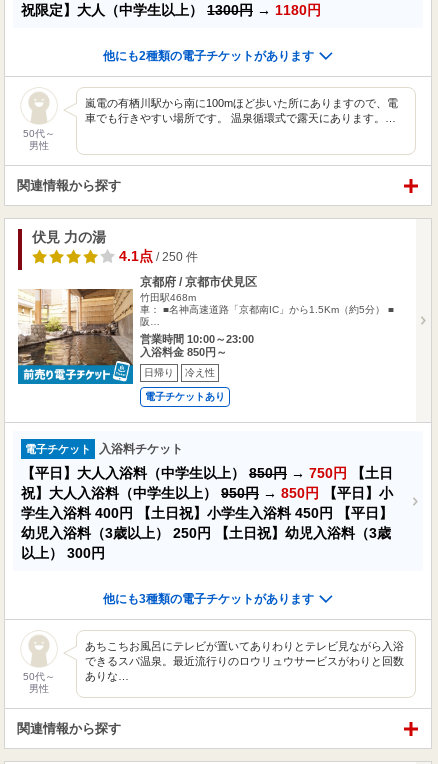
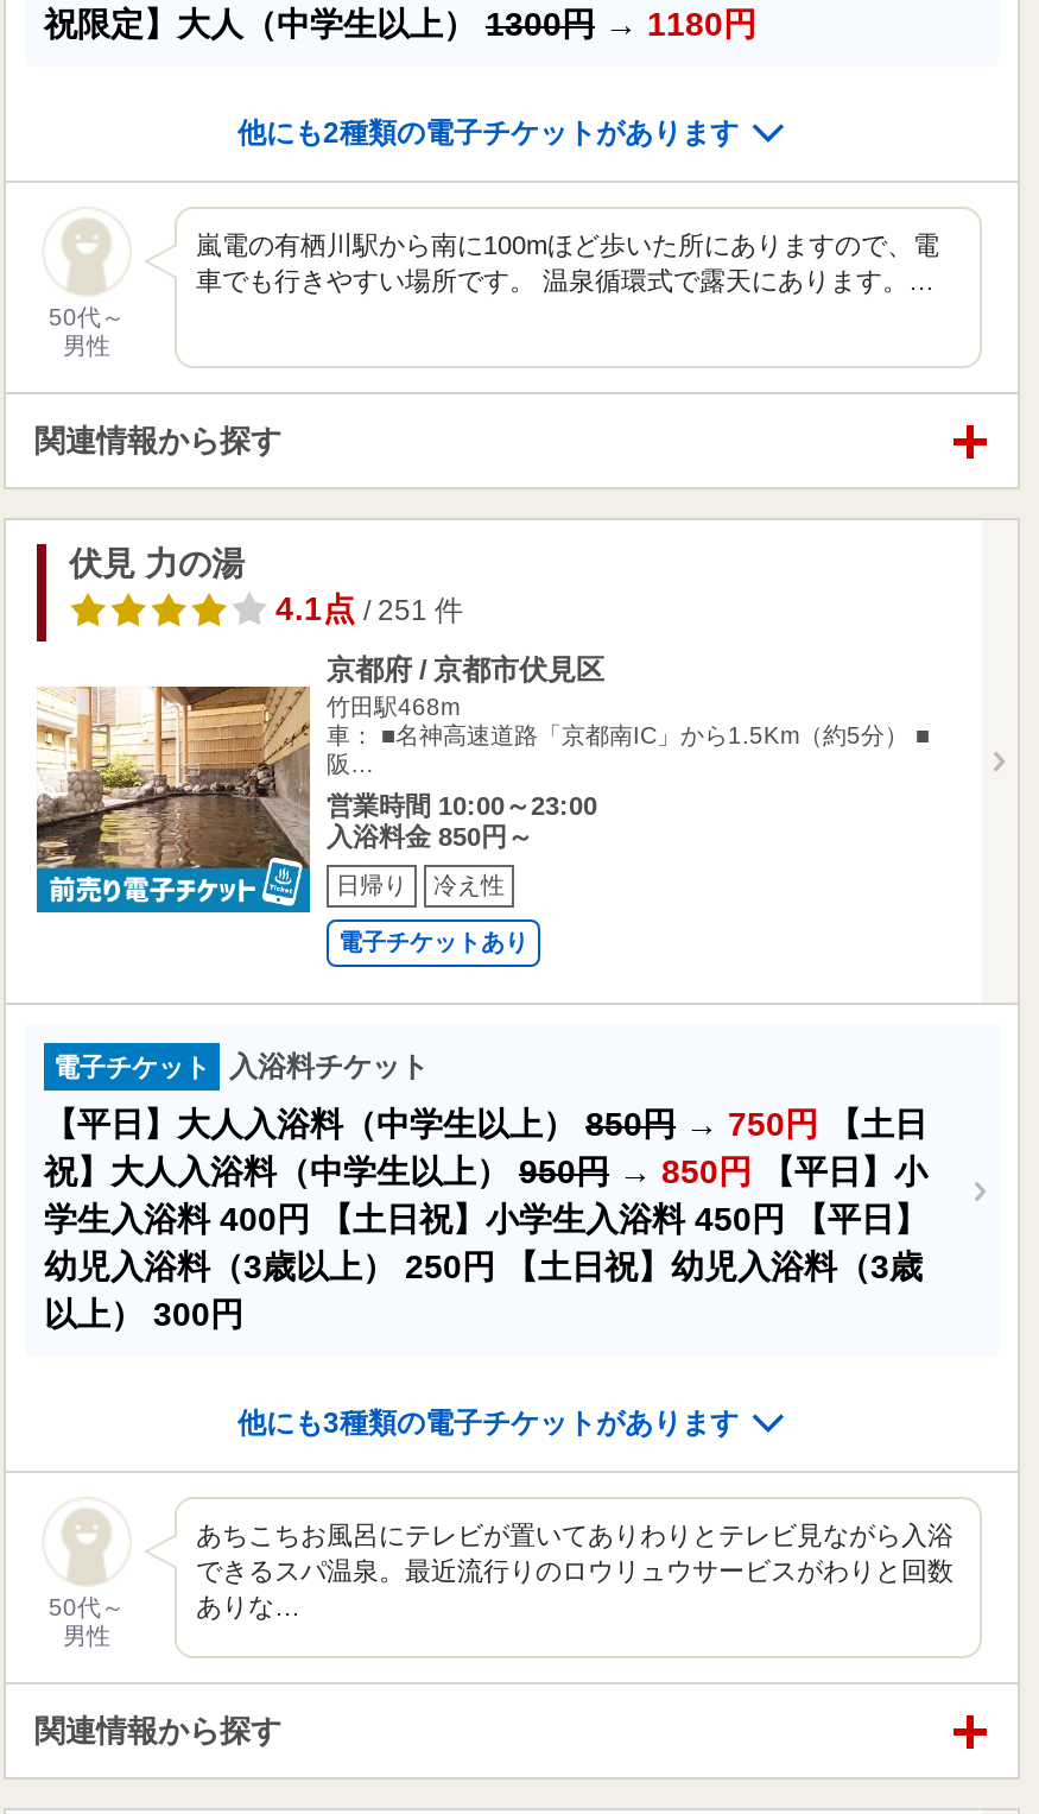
[118,249,197,264] 4.1点/ 250 件 -> [275,592,463,627] 4.1点/ 251 件

